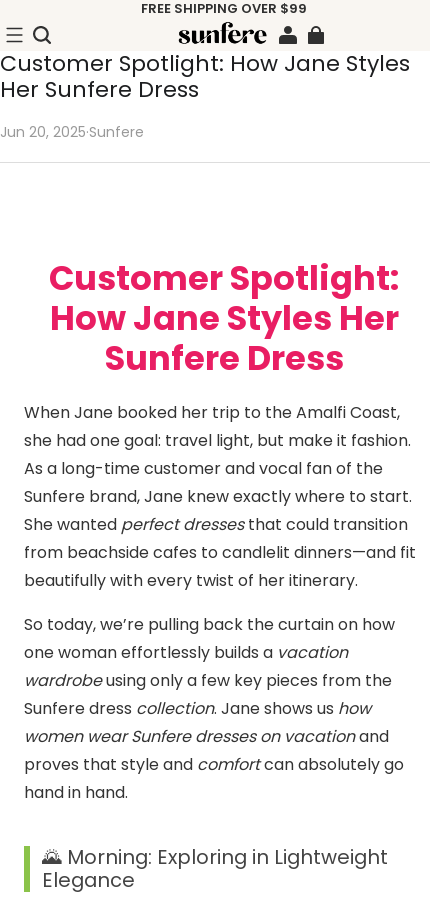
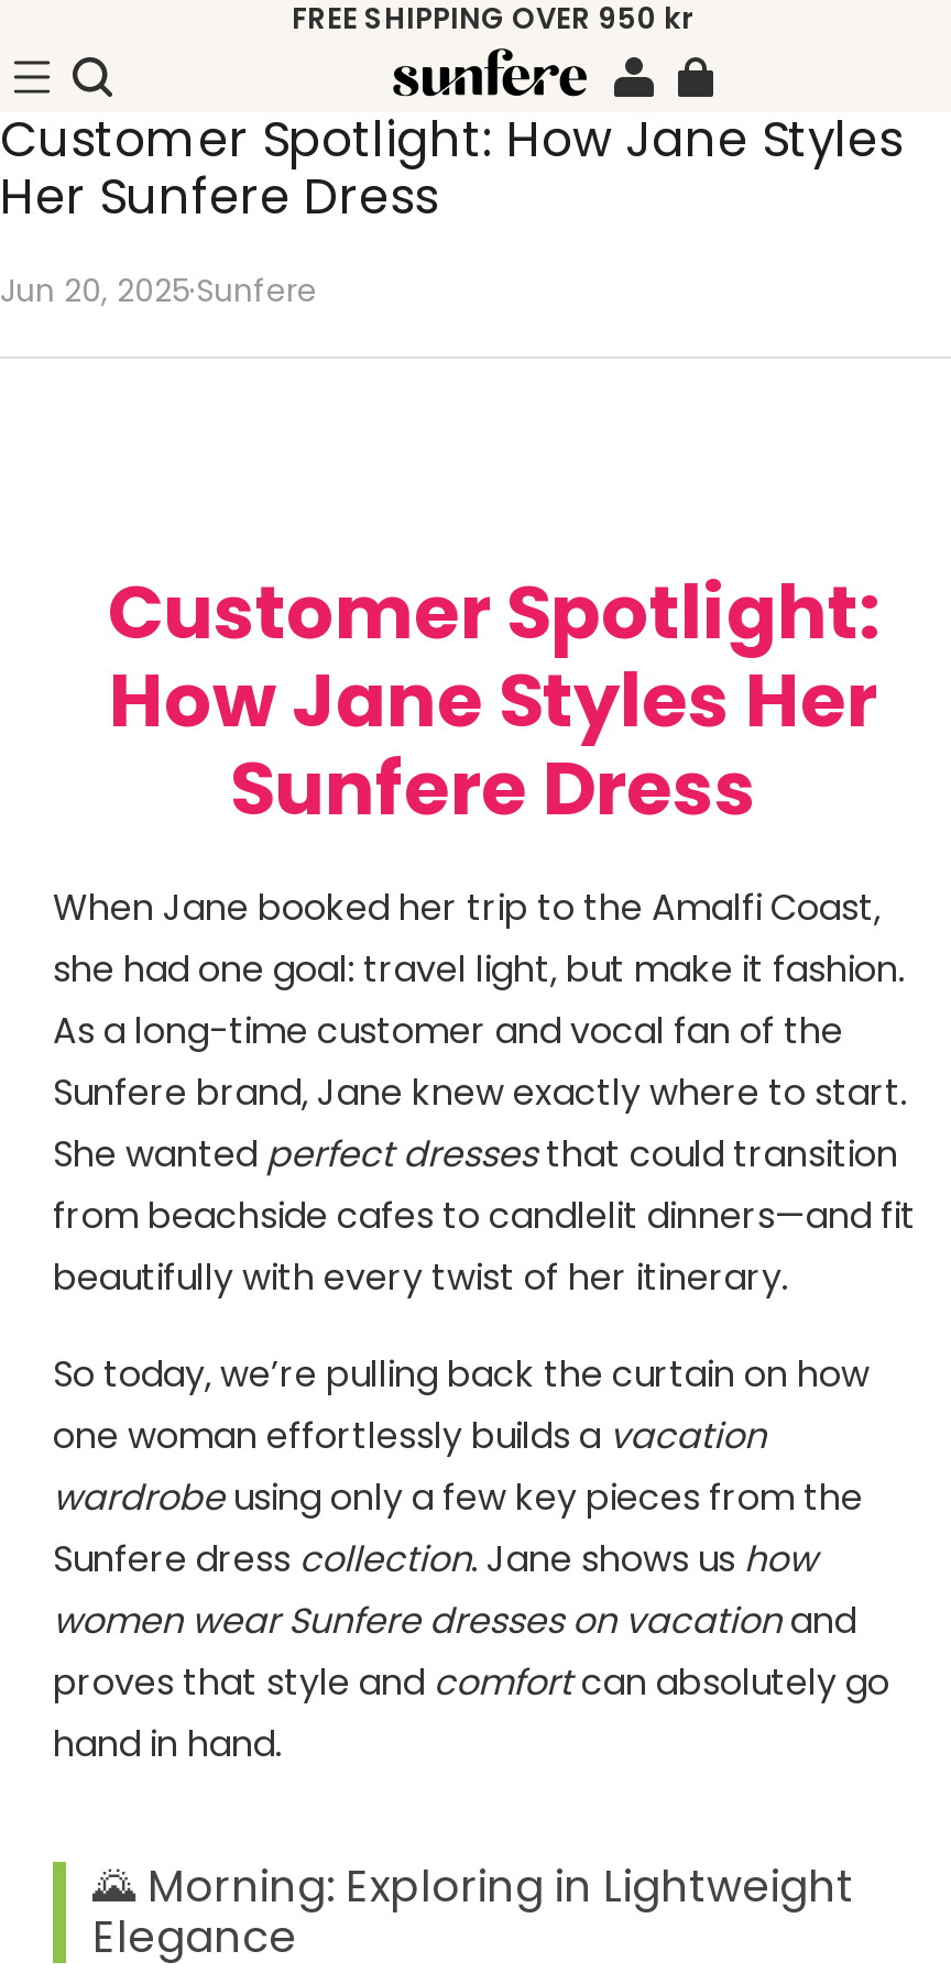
[141,0,307,18] FREE SHIPPING OVER $99 -> [292,0,695,40] FREE SHIPPING OVER 950 kr

